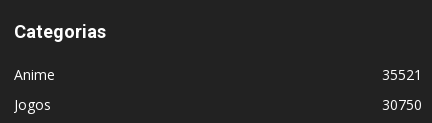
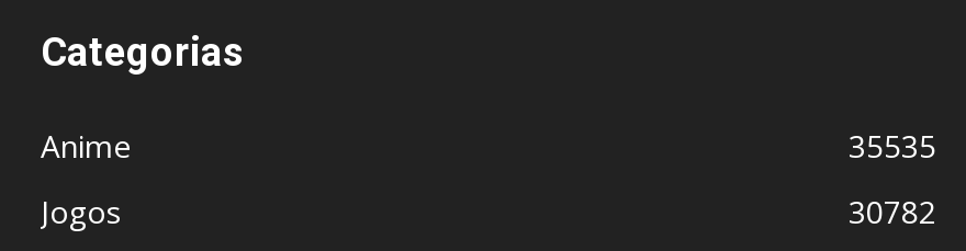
[382,65,422,84] 35521 -> [849,125,936,167] 35535
[382,95,422,114] 30750 -> [849,191,936,232] 30782

